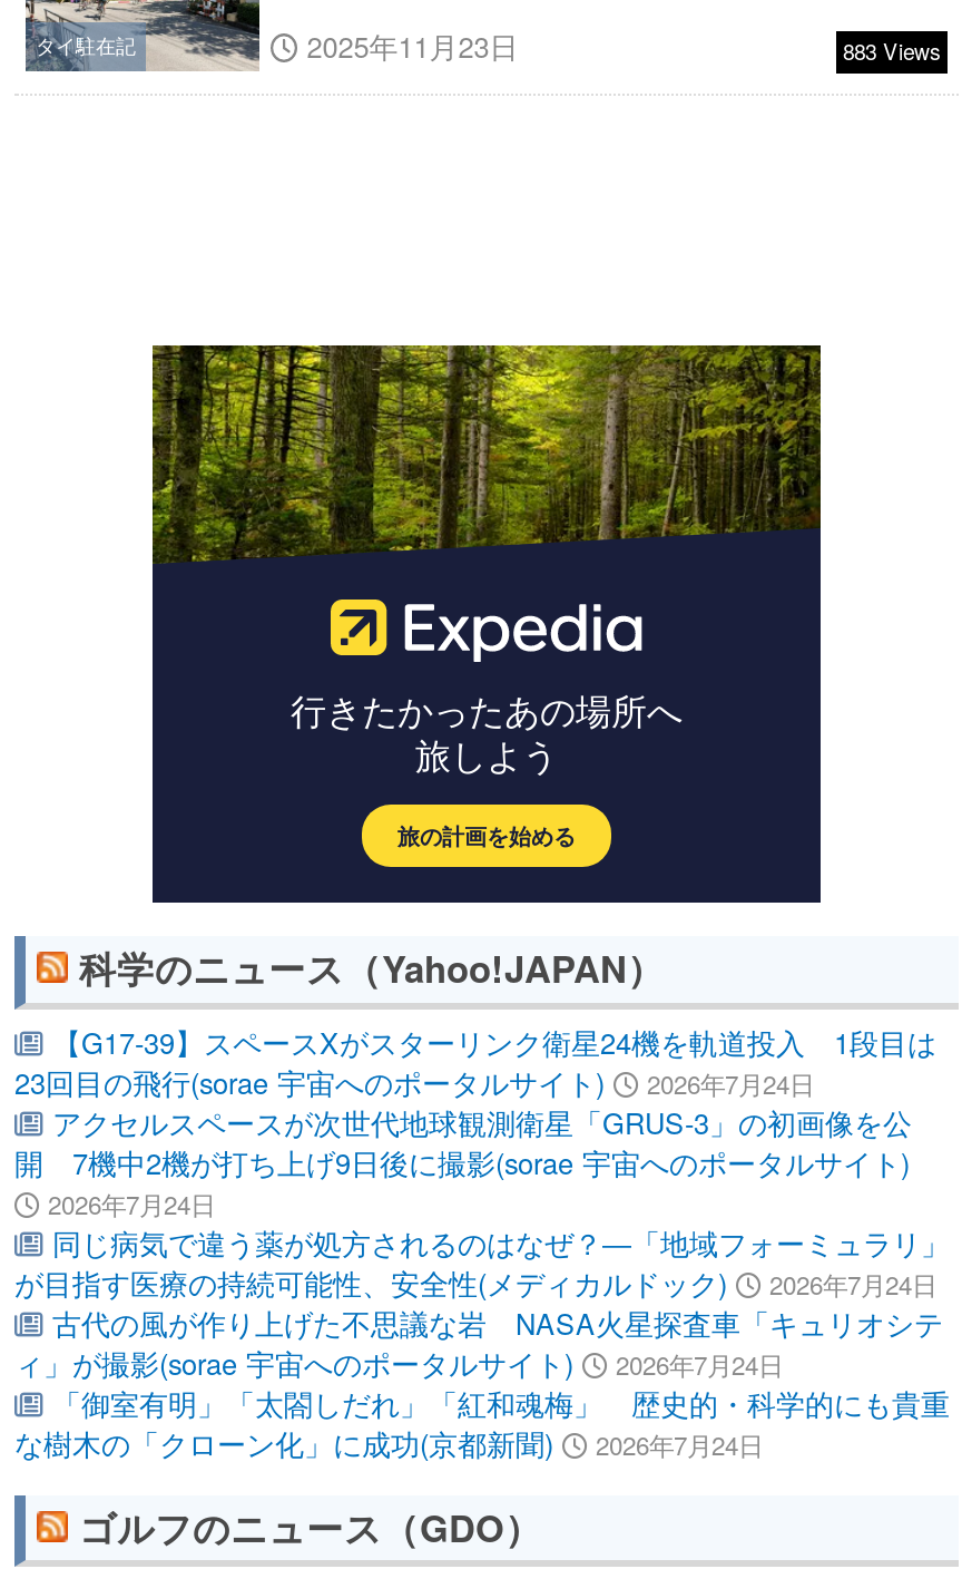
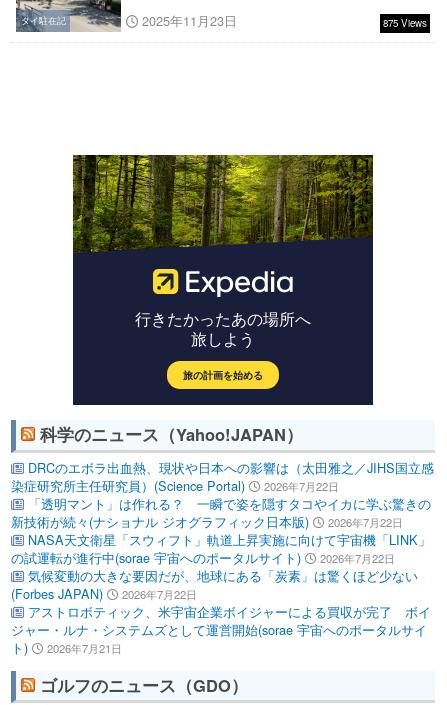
[843,37,941,68] 883 Views -> [383,16,427,30] 875 Views
[14,1020,950,1463] 【G17-39】スペースXがスターリンク衛星24機を軌道投入 1段目は | 23回目の飛行(sorae 宇宙へのポータルサイト) | 2026年7月24日 | アクセルスペースが次世代地球観測衛星「GRUS-3」の初画像を公 | 開 7機中2機が打ち上げ9日後に撮影(sorae 宇宙へのポータルサイト) | 2026年7月24日 | 同じ病気で違う薬が処方されるのはなぜ？―「地域フォーミュラリ」 | が目指す医療の持続可能性、安全性(メディカルドック) | 2026年7月24日 | 古代の風が作り上げた不思議な岩 NASA火星探査車「キュリオシテ | ィ」が撮影(sorae 宇宙へのポータルサイト) | 2026年7月24日 | 「御室有明」「太閤しだれ」「紅和魂梅」 歴史的・科学的にも貴重 | な樹木の「クローン化」に成功(京都新聞) | 2026年7月24日 -> [11,458,434,657] DRCのエボラ出血熱、現状や日本への影響は（太田雅之／JIHS国立感 | 染症研究所主任研究員）(Science Portal) | 2026年7月22日 | 「透明マント」は作れる？ 一瞬で姿を隠すタコやイカに学ぶ驚きの | 新技術が続々(ナショナル ジオグラフィック日本版) | 2026年7月22日 | NASA天文衛星「スウィフト」軌道上昇実施に向けて宇宙機「LINK」 | の試運転が進行中(sorae 宇宙へのポータルサイト) | 2026年7月22日 | 気候変動の大きな要因だが、地球にある「炭素」は驚くほど少ない | (Forbes JAPAN) | 2026年7月22日 | アストロボティック、米宇宙企業ボイジャーによる買収が完了 ボイ | ジャー・ルナ・システムズとして運営開始(sorae 宇宙へのポータルサイ | ト) | 2026年7月21日

